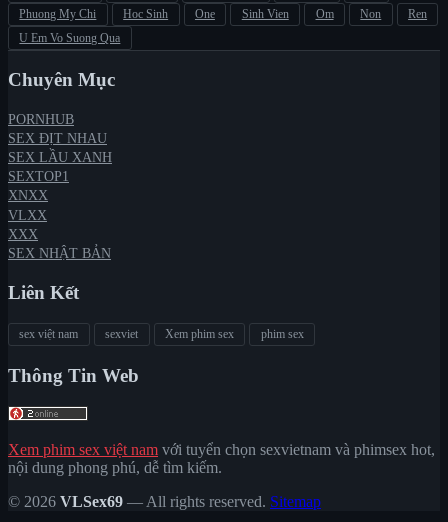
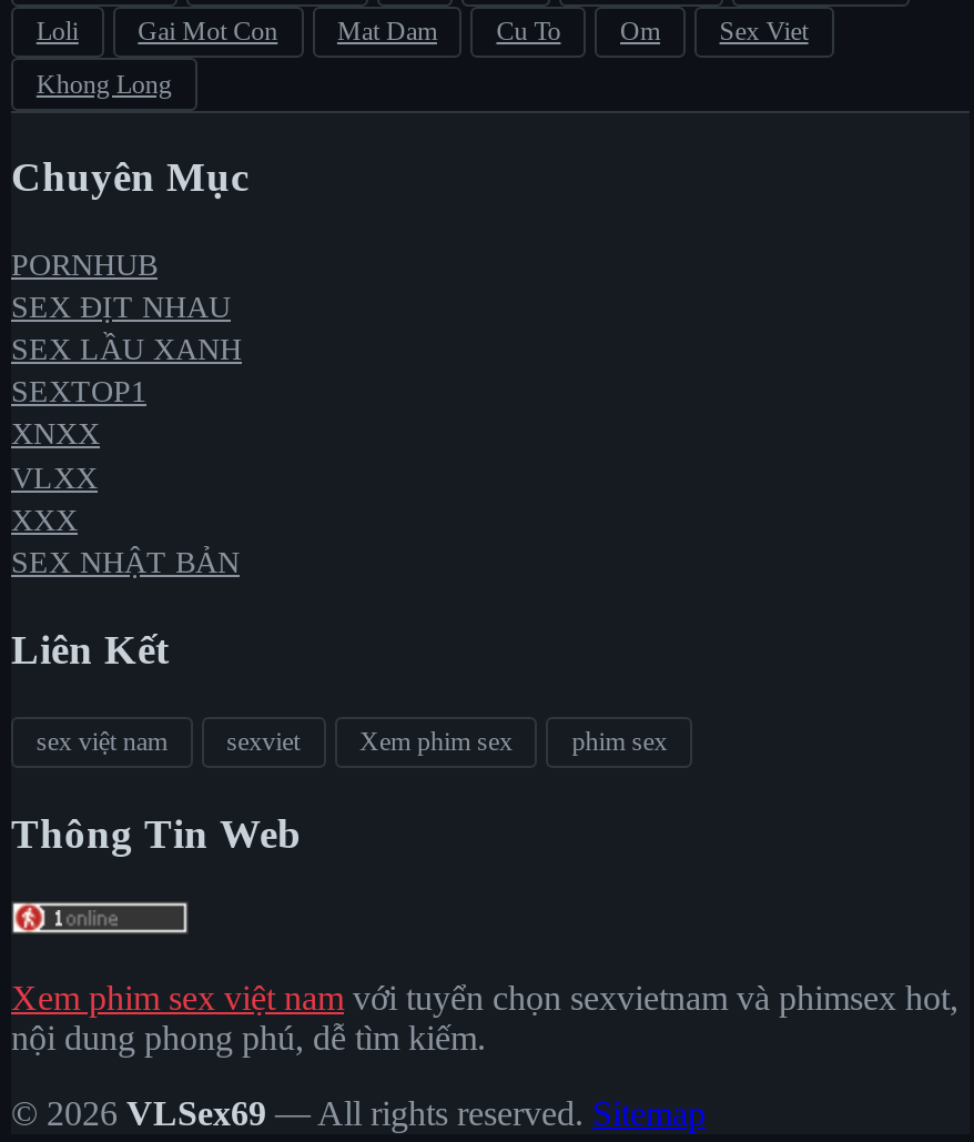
[19,7,289,21] Phuong My Chi | Hoc Sinh | One | Sinh Vien -> [36,16,561,47] Loli | Gai Mot Con | Mat Dam | Cu To
[360,7,427,21] Non | Ren -> [720,16,808,47] Sex Viet
[19,30,120,44] U Em Vo Suong Qua -> [36,68,172,99] Khong Long

